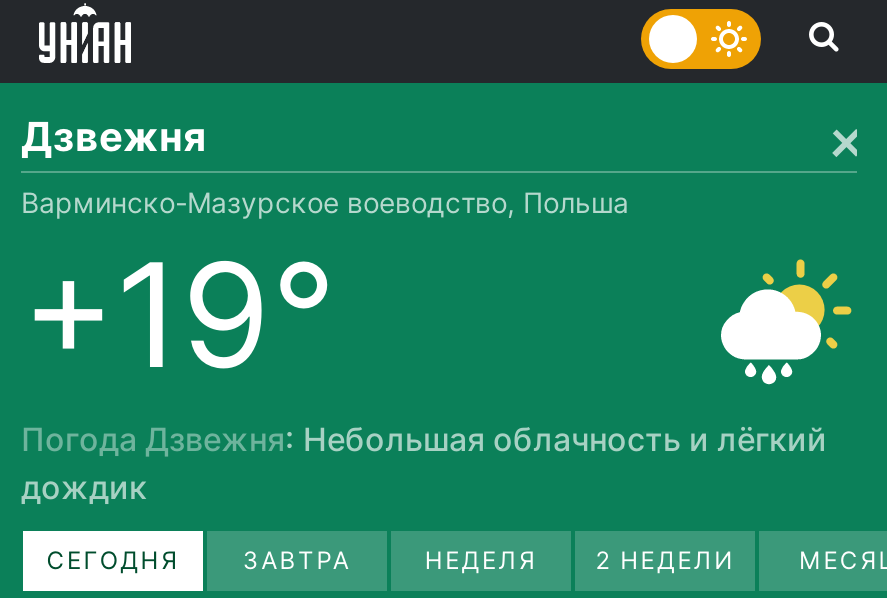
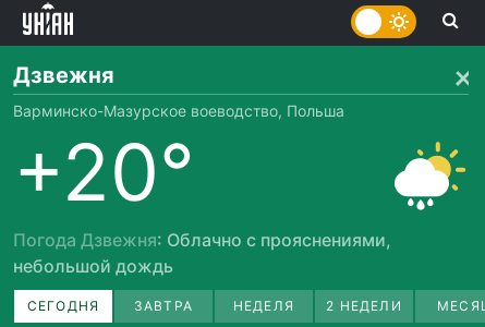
[21,227,827,507] +19° | Погода Дзвежня: Небольшая облачность и лёгкий | дождик -> [13,124,391,277] +20° | Погода Дзвежня: Облачно с прояснениями, | небольшой дождь

